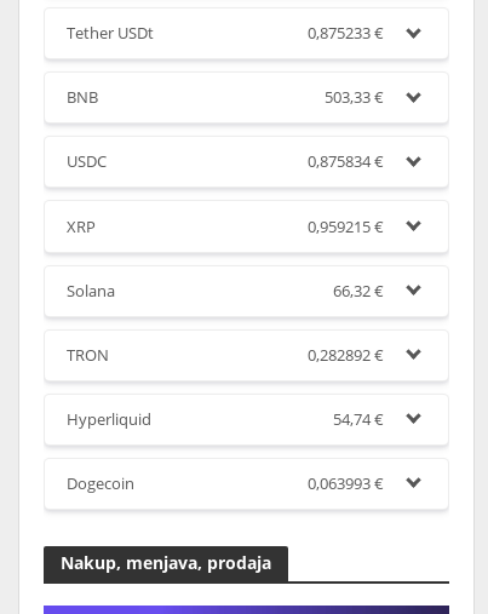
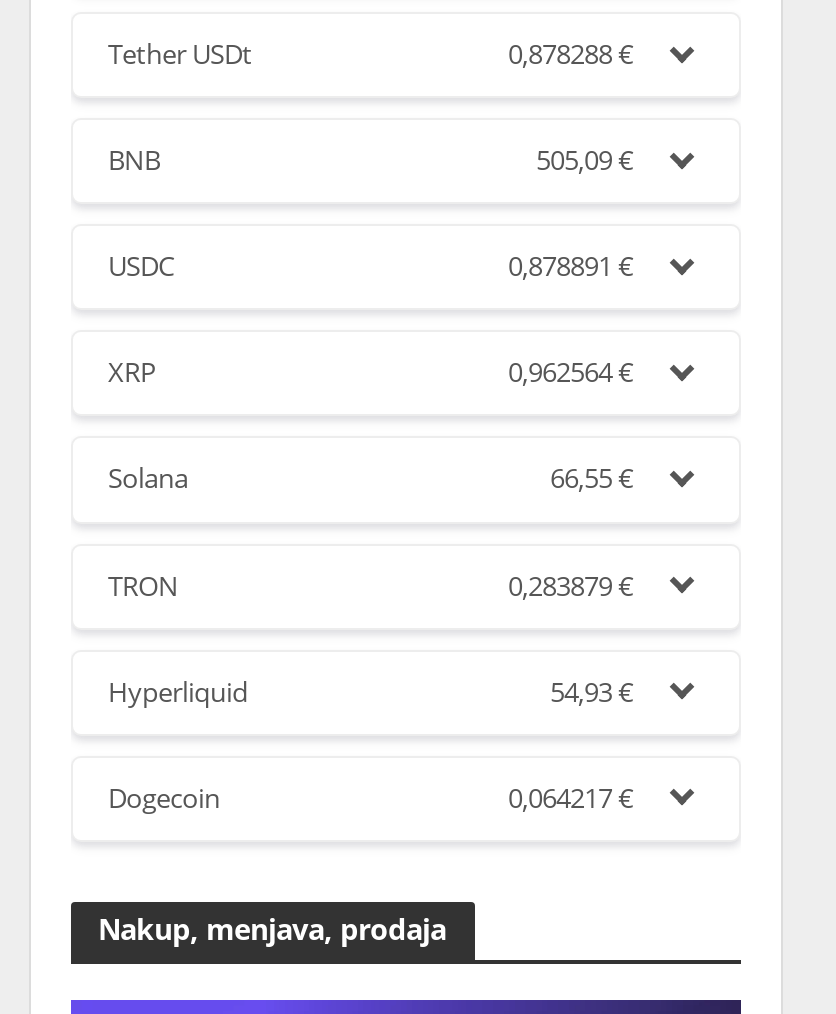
[308,22,384,44] 0,875233 € -> [508,37,634,73] 0,878288 €
[325,86,384,108] 503,33 € -> [536,143,634,179] 505,09 €
[308,151,384,172] 0,875834 € -> [508,249,634,285] 0,878891 €
[308,215,384,237] 0,959215 € -> [508,355,634,391] 0,962564 €
[334,279,384,301] 66,32 € -> [550,461,634,497] 66,55 €
[308,343,384,365] 0,282892 € -> [508,567,634,603] 0,283879 €
[334,408,384,430] 54,74 € -> [550,673,634,709] 54,93 €
[308,472,384,494] 0,063993 € -> [508,780,634,816] 0,064217 €

